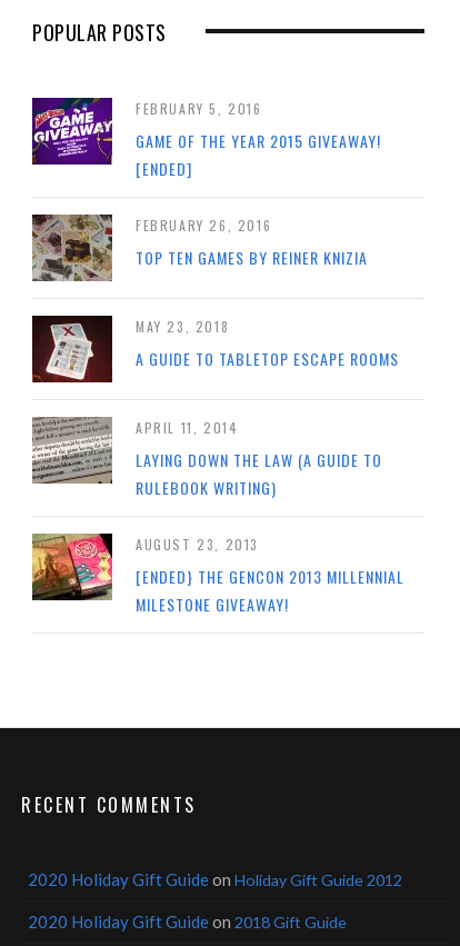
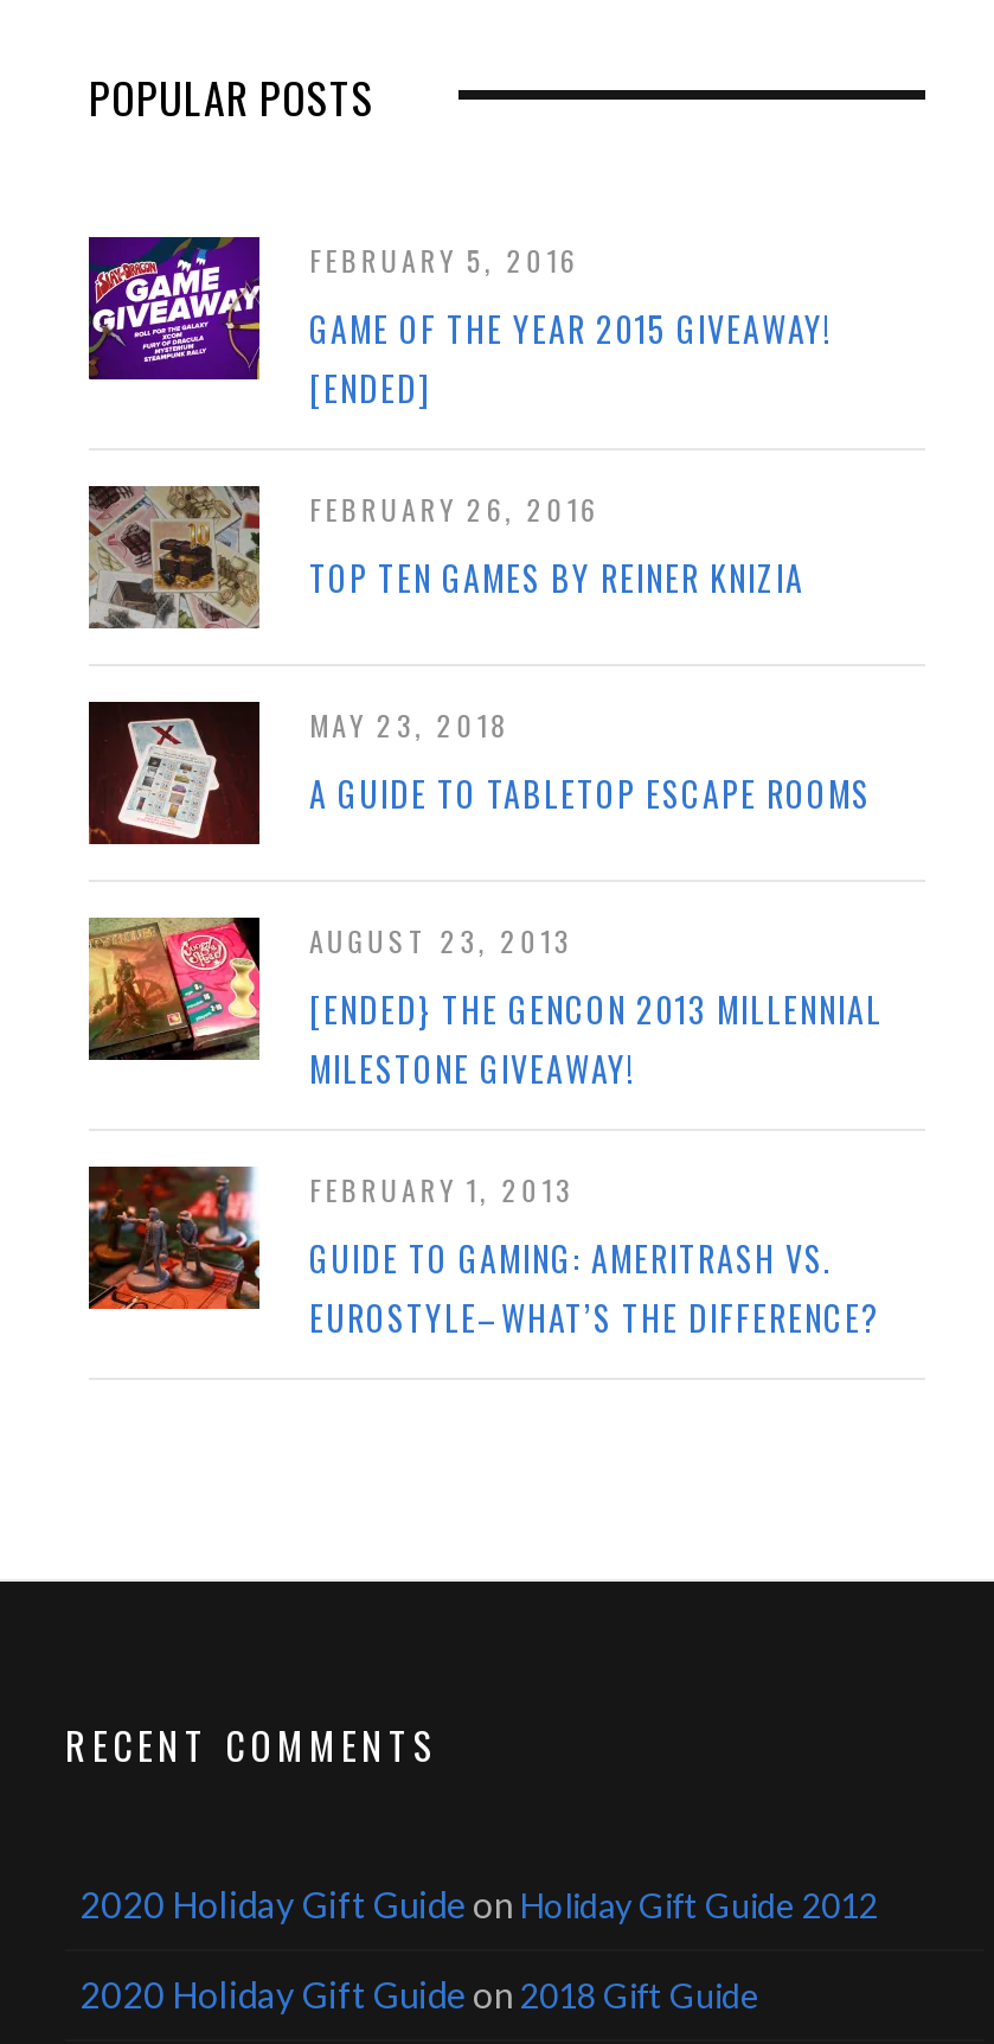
[32,417,382,499] [image] | APRIL 11, 2014 | LAYING DOWN THE LAW (A GUIDE TO | RULEBOOK WRITING) -> none
moved [30,532,404,616] -> [84,915,883,1093]: [image] | AUGUST 23, 2013 | [ENDED} THE GENCON 2013 MILLENNIAL | MILESTONE GIVEAWAY!
none -> [86,1164,880,1342] [image] | FEBRUARY 1, 2013 | GUIDE TO GAMING: AMERITRASH VS. | EUROSTYLE–WHAT’S THE DIFFERENCE?

